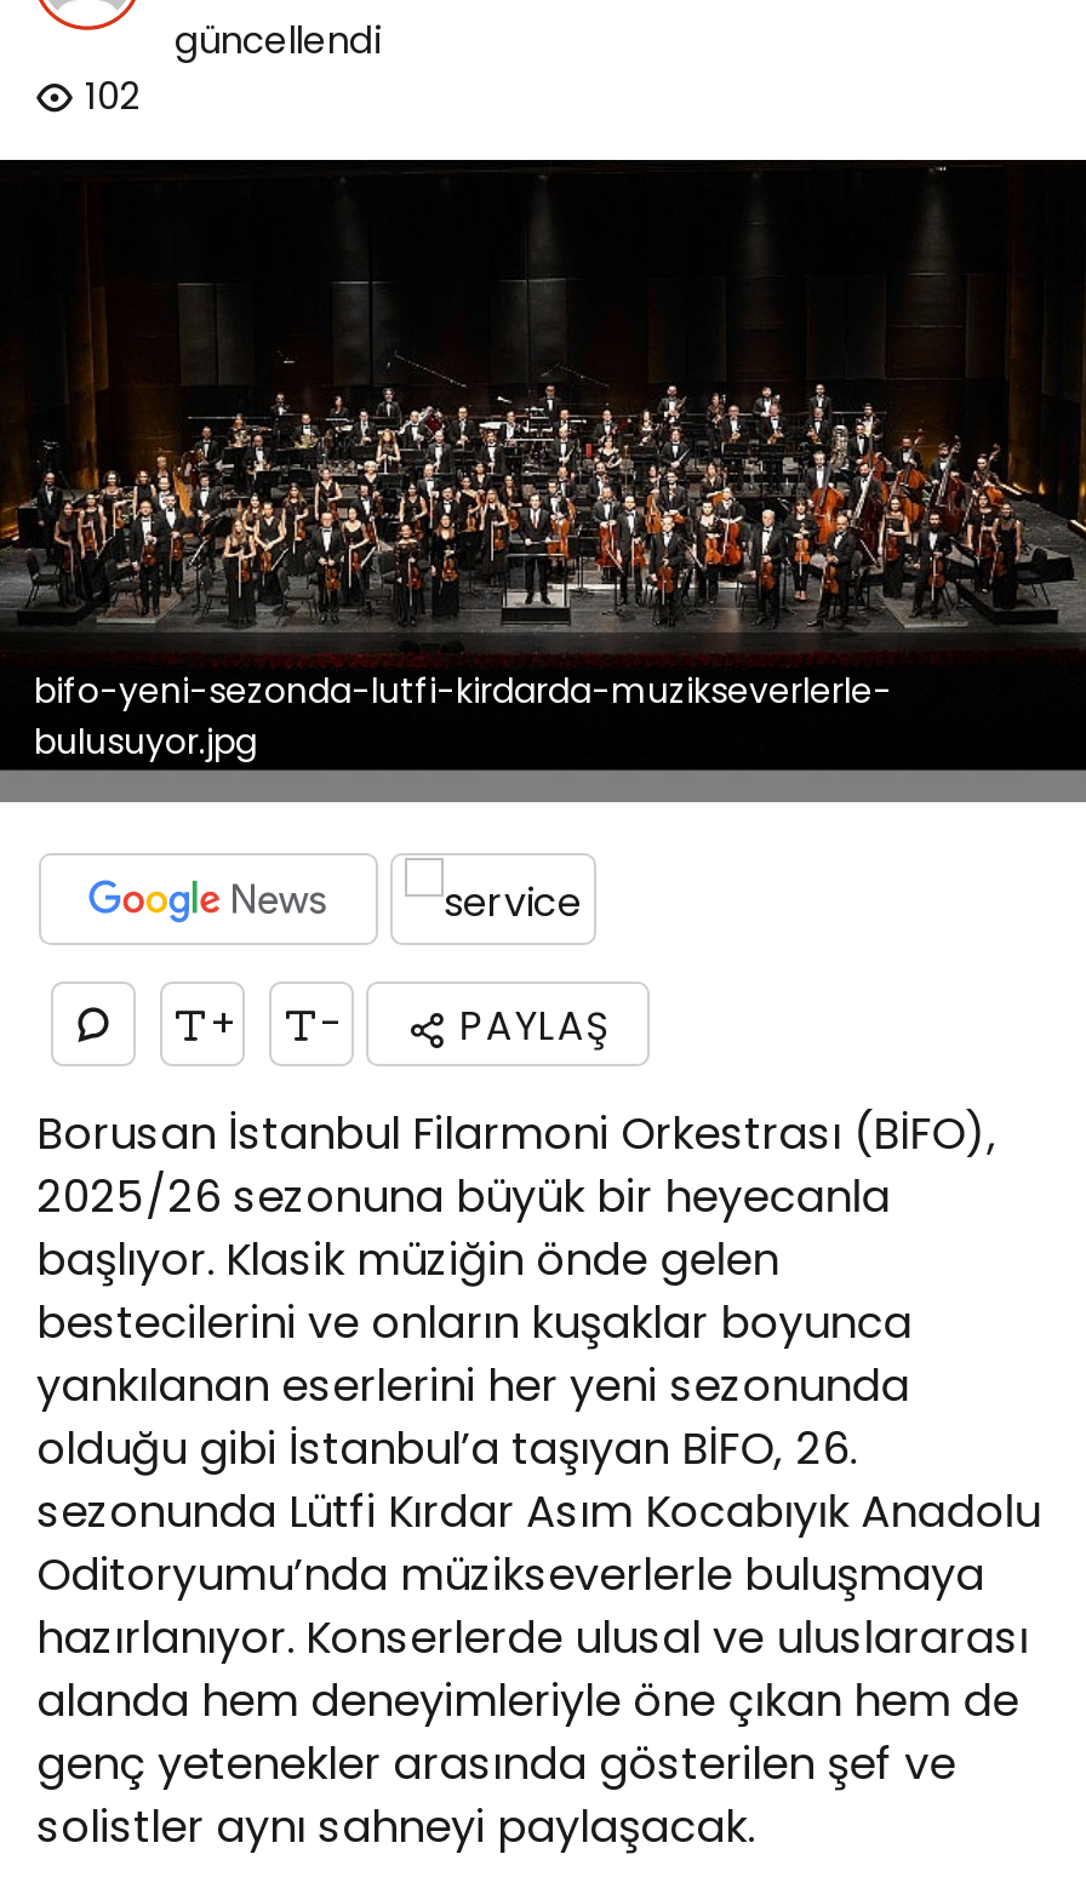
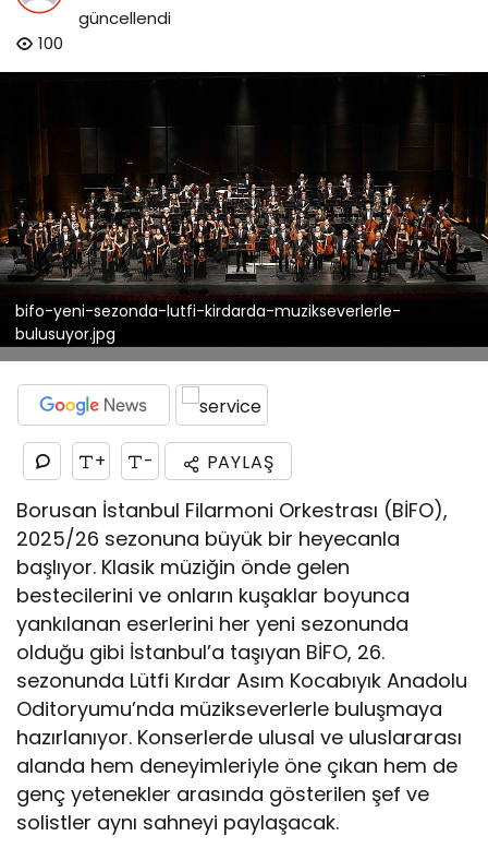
[85,69,138,120] 102 -> [38,31,63,54] 100

